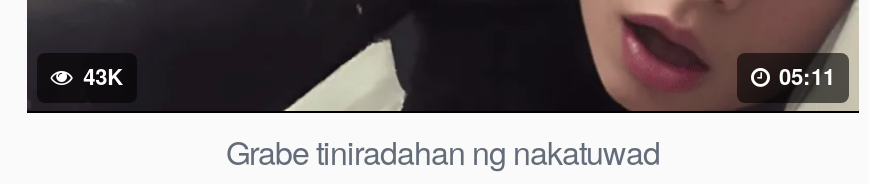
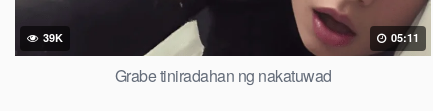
[77,60,123,90] 43K -> [40,30,63,45] 39K

